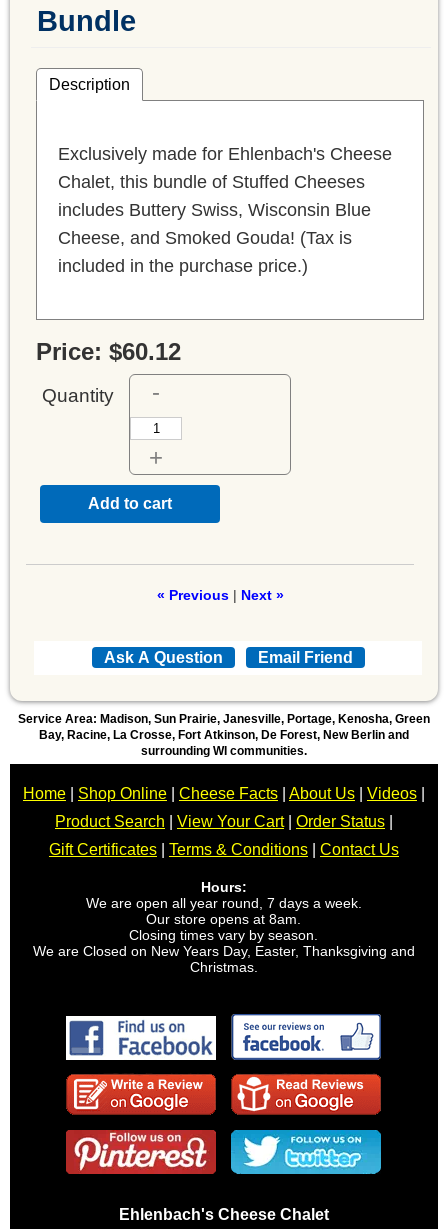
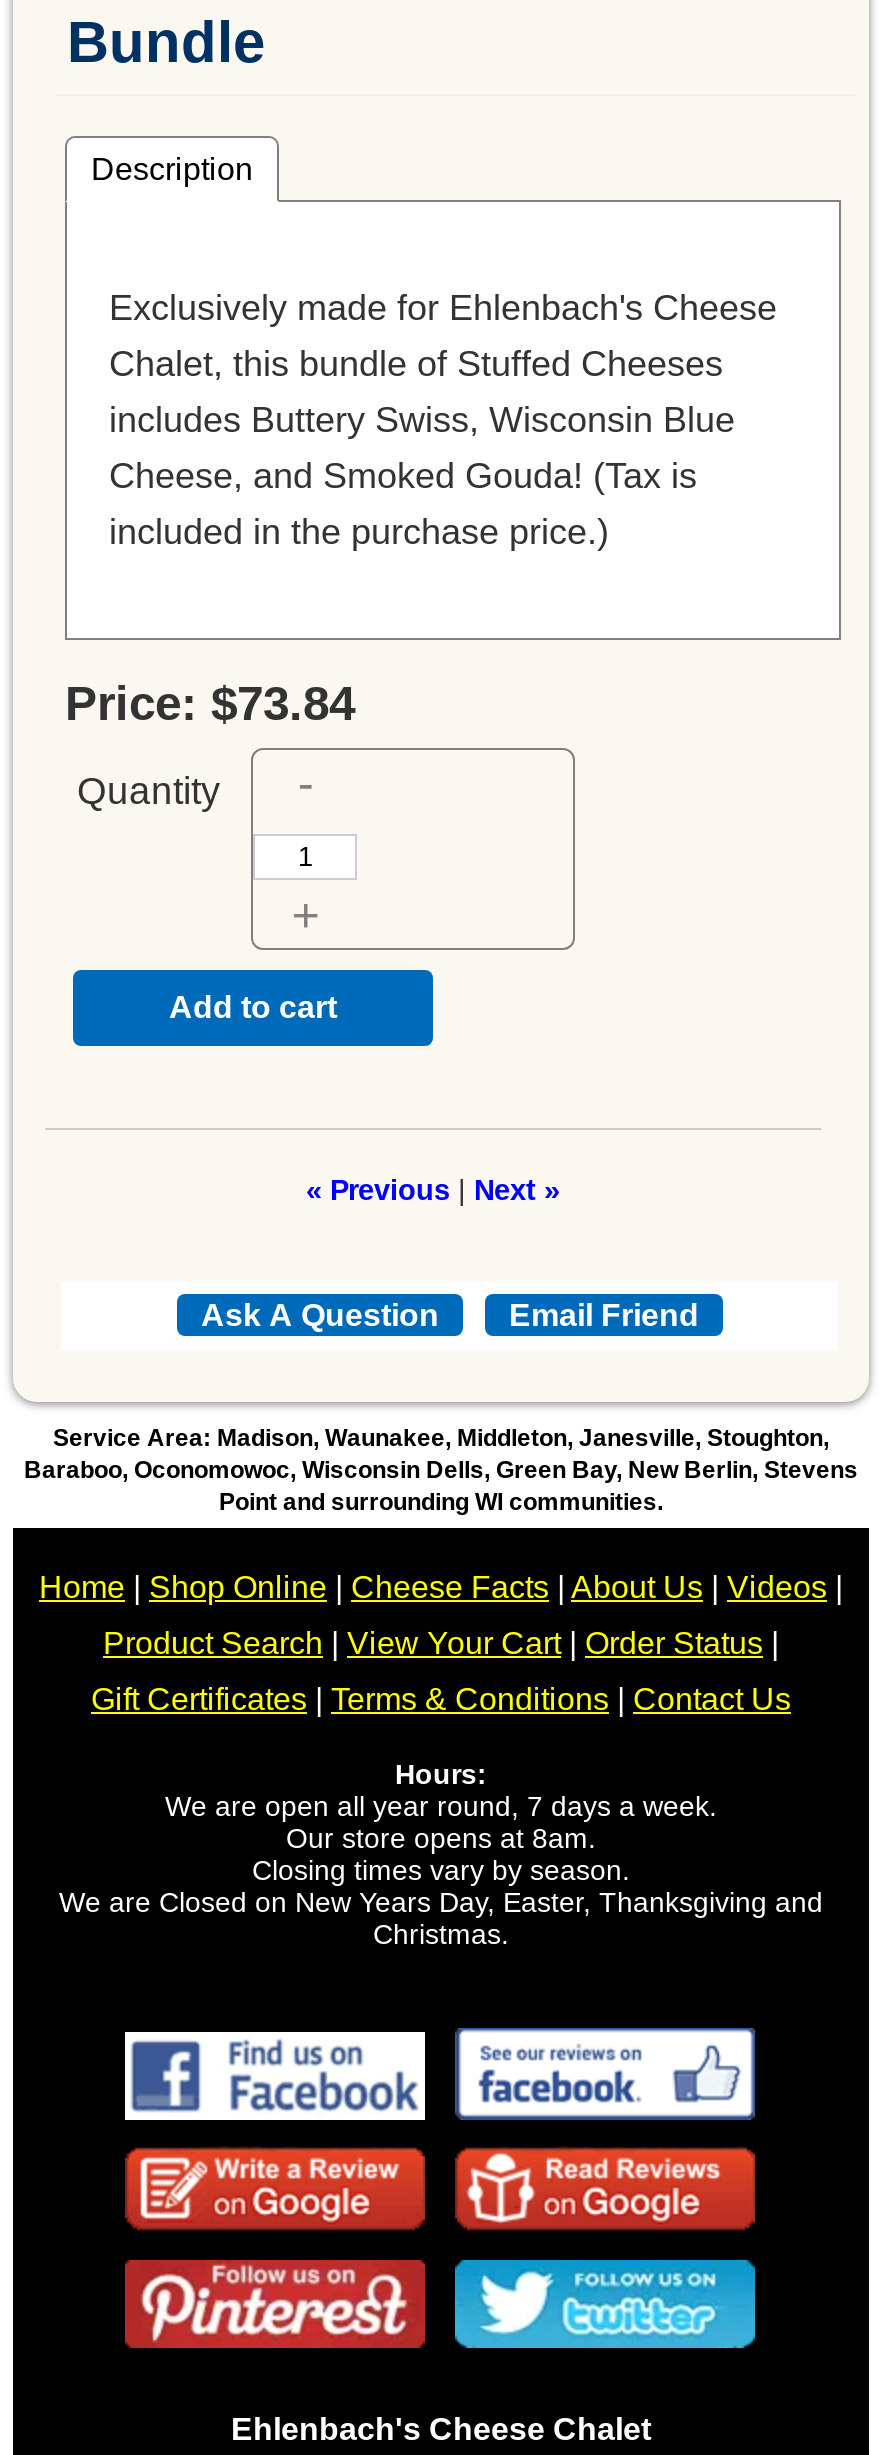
[36,338,181,365] Price: $60.12 -> [65,676,355,730] Price: $73.84
[18,712,430,758] Service Area: Madison, Sun Prairie, Janesville, Portage, Kenosha, Green | Bay, Racine, La Crosse, Fort Atkinson, De Forest, New Berlin and | surrounding WI communities. -> [24,1424,858,1516] Service Area: Madison, Waunakee, Middleton, Janesville, Stoughton, | Baraboo, Oconomowoc, Wisconsin Dells, Green Bay, New Berlin, Stevens | Point and surrounding WI communities.

